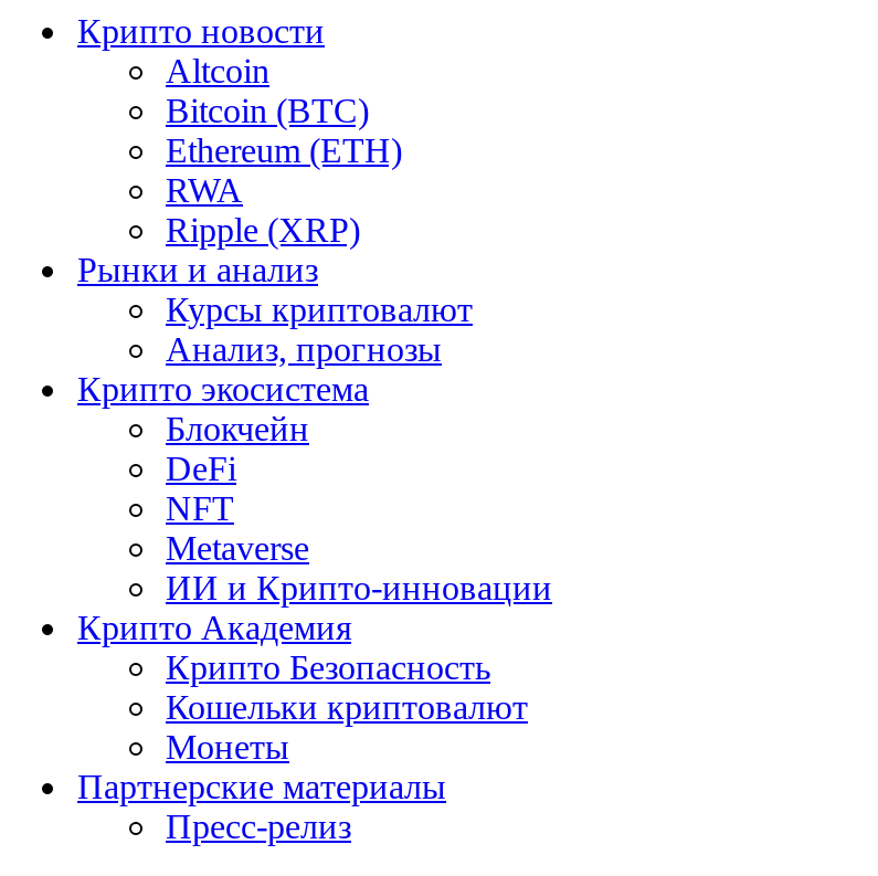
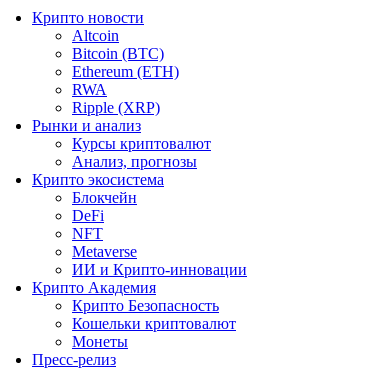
[77,768,446,805] Партнерские материалы -> none

